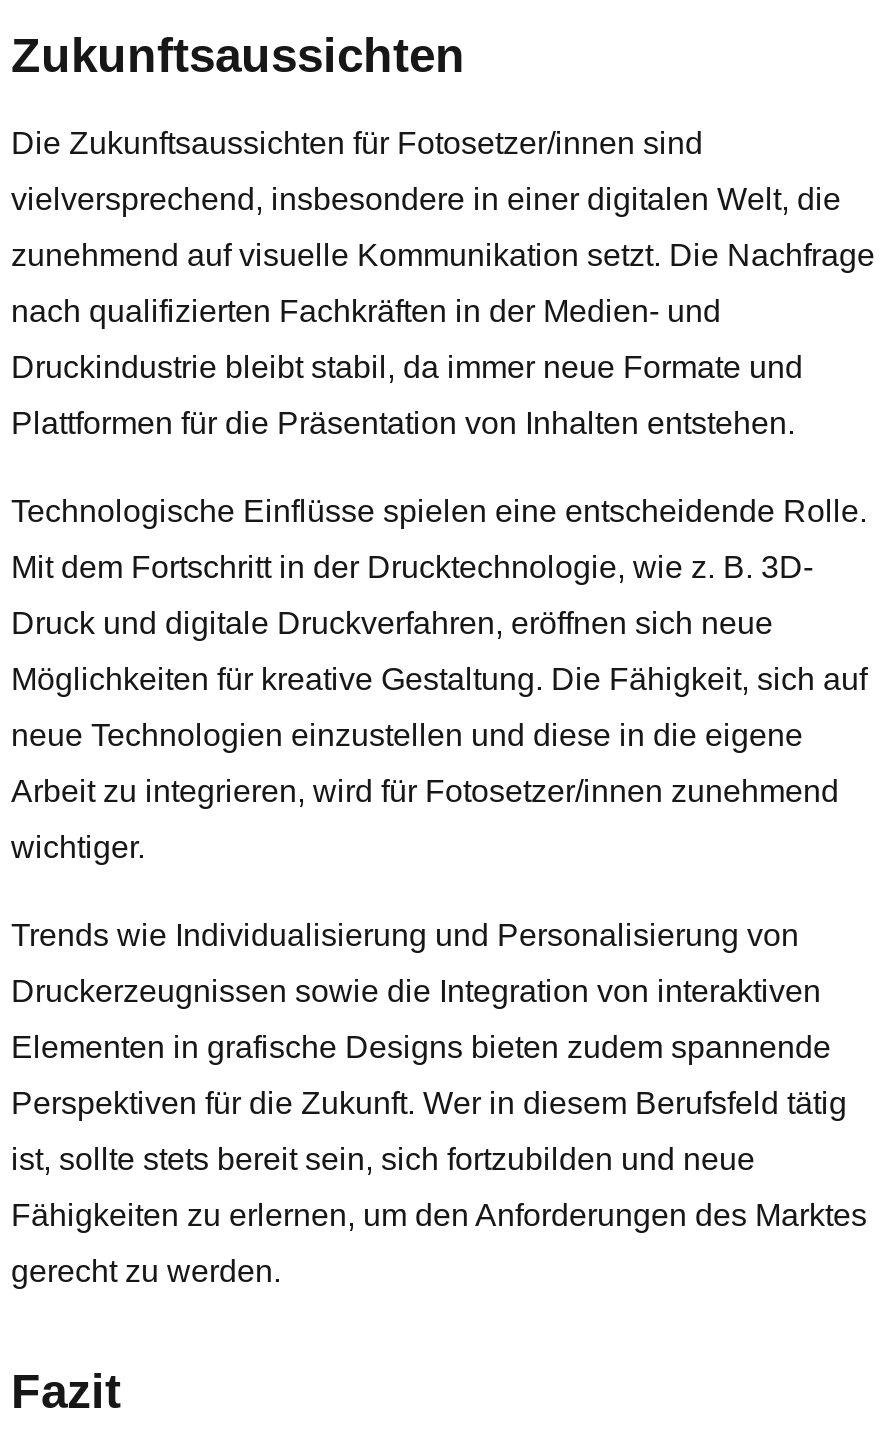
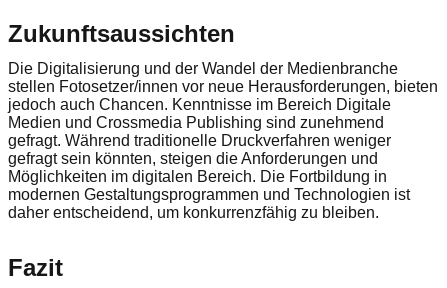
[11,126,875,1288] Die Zukunftsaussichten für Fotosetzer/innen sind | vielversprechend, insbesondere in einer digitalen Welt, die | zunehmend auf visuelle Kommunikation setzt. Die Nachfrage | nach qualifizierten Fachkräften in der Medien- und | Druckindustrie bleibt stabil, da immer neue Formate und | Plattformen für die Präsentation von Inhalten entstehen. | Technologische Einflüsse spielen eine entscheidende Rolle. | Mit dem Fortschritt in der Drucktechnologie, wie z. B. 3D- | Druck und digitale Druckverfahren, eröffnen sich neue | Möglichkeiten für kreative Gestaltung. Die Fähigkeit, sich auf | neue Technologien einzustellen und diese in die eigene | Arbeit zu integrieren, wird für Fotosetzer/innen zunehmend | wichtiger. | Trends wie Individualisierung und Personalisierung von | Druckerzeugnissen sowie die Integration von interaktiven | Elementen in grafische Designs bieten zudem spannende | Perspektiven für die Zukunft. Wer in diesem Berufsfeld tätig | ist, sollte stets bereit sein, sich fortzubilden und neue | Fähigkeiten zu erlernen, um den Anforderungen des Marktes | gerecht zu werden. -> [8,60,438,221] Die Digitalisierung und der Wandel der Medienbranche | stellen Fotosetzer/innen vor neue Herausforderungen, bieten | jedoch auch Chancen. Kenntnisse im Bereich Digitale | Medien und Crossmedia Publishing sind zunehmend | gefragt. Während traditionelle Druckverfahren weniger | gefragt sein könnten, steigen die Anforderungen und | Möglichkeiten im digitalen Bereich. Die Fortbildung in | modernen Gestaltungsprogrammen und Technologien ist | daher entscheidend, um konkurrenzfähig zu bleiben.

